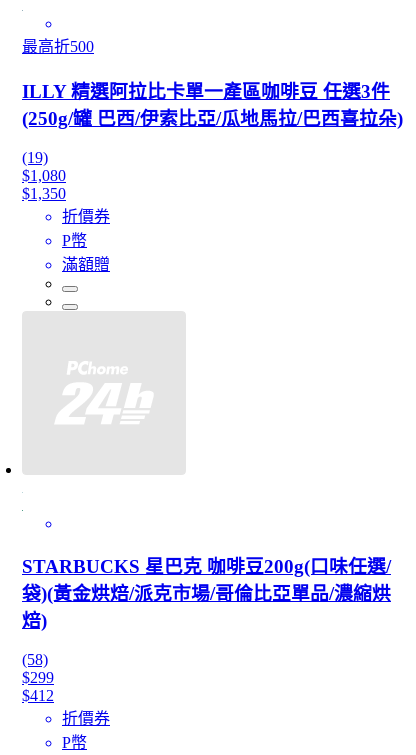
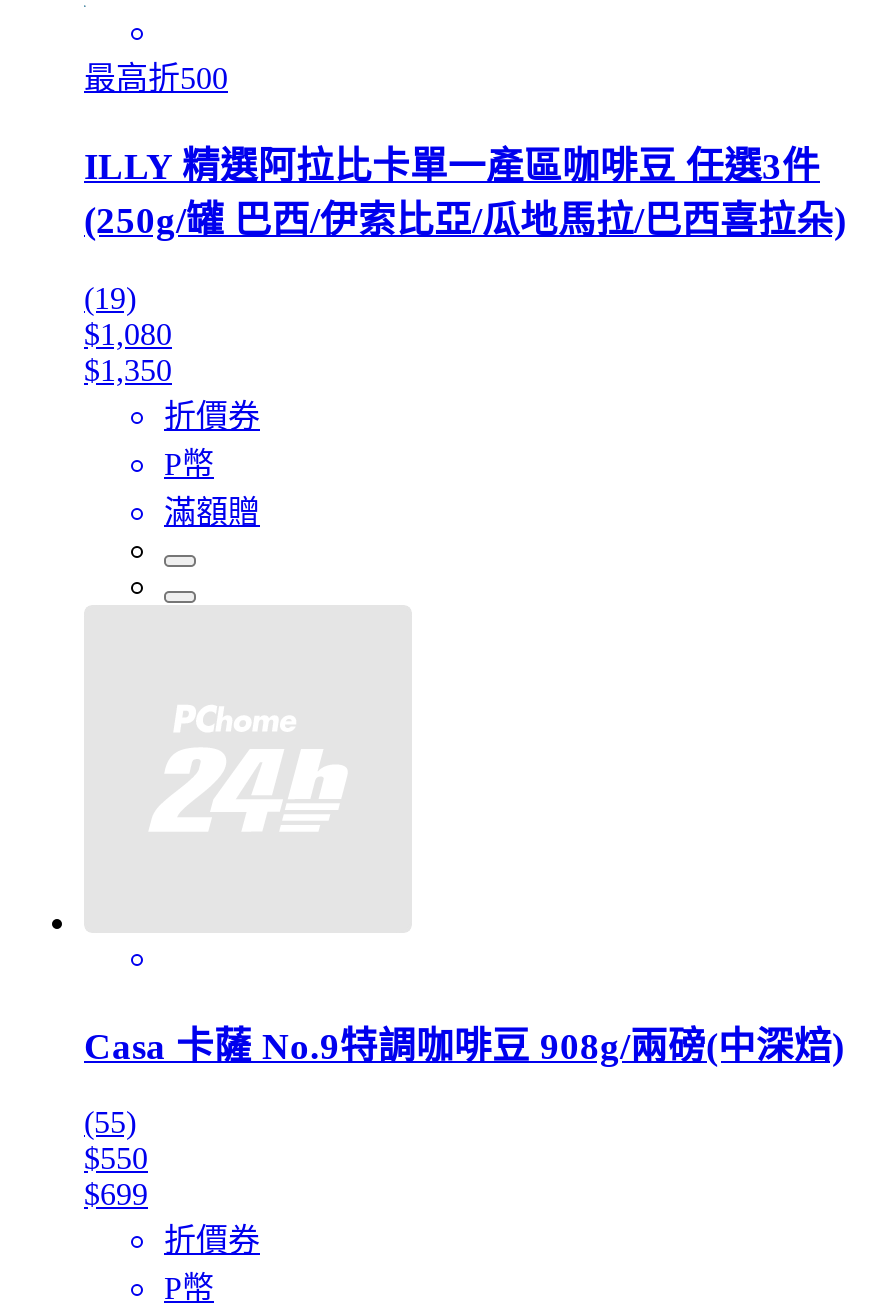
[22,556,391,631] STARBUCKS 星巴克 咖啡豆200g(口味任選/ | 袋)(黃金烘焙/派克市場/哥倫比亞單品/濃縮烘 | 焙) -> [84,1025,844,1067] Casa 卡薩 No.9特調咖啡豆 908g/兩磅(中深焙)
[22,651,54,704] (58) | $299 | $412 -> [84,1106,148,1212] (55) | $550 | $699

